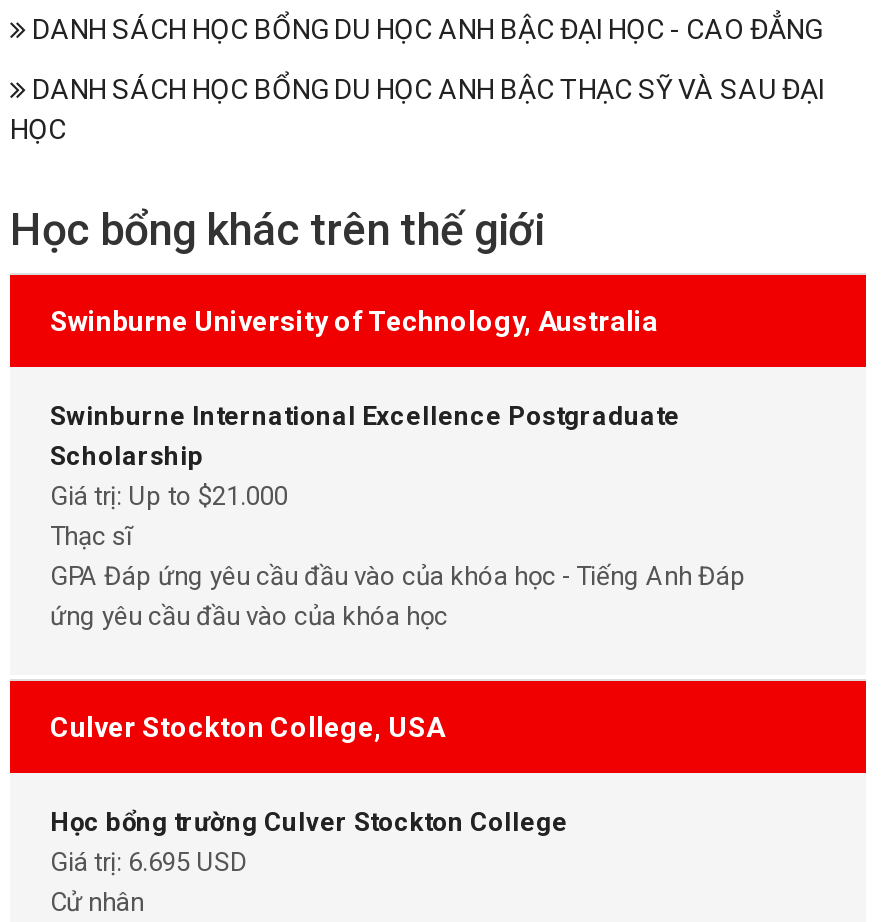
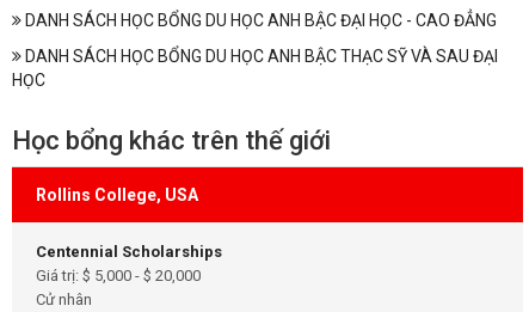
[50,305,746,876] Swinburne University of Technology, Australia | Swinburne International Excellence Postgraduate | Scholarship | Giá trị: Up to $21.000 | Thạc sĩ | GPA Đáp ứng yêu cầu đầu vào của khóa học - Tiếng Anh Đáp | ứng yêu cầu đầu vào của khóa học | Culver Stockton College, USA | Học bổng trường Culver Stockton College | Giá trị: 6.695 USD -> [36,185,222,285] Rollins College, USA | Centennial Scholarships | Giá trị: $ 5,000 - $ 20,000

